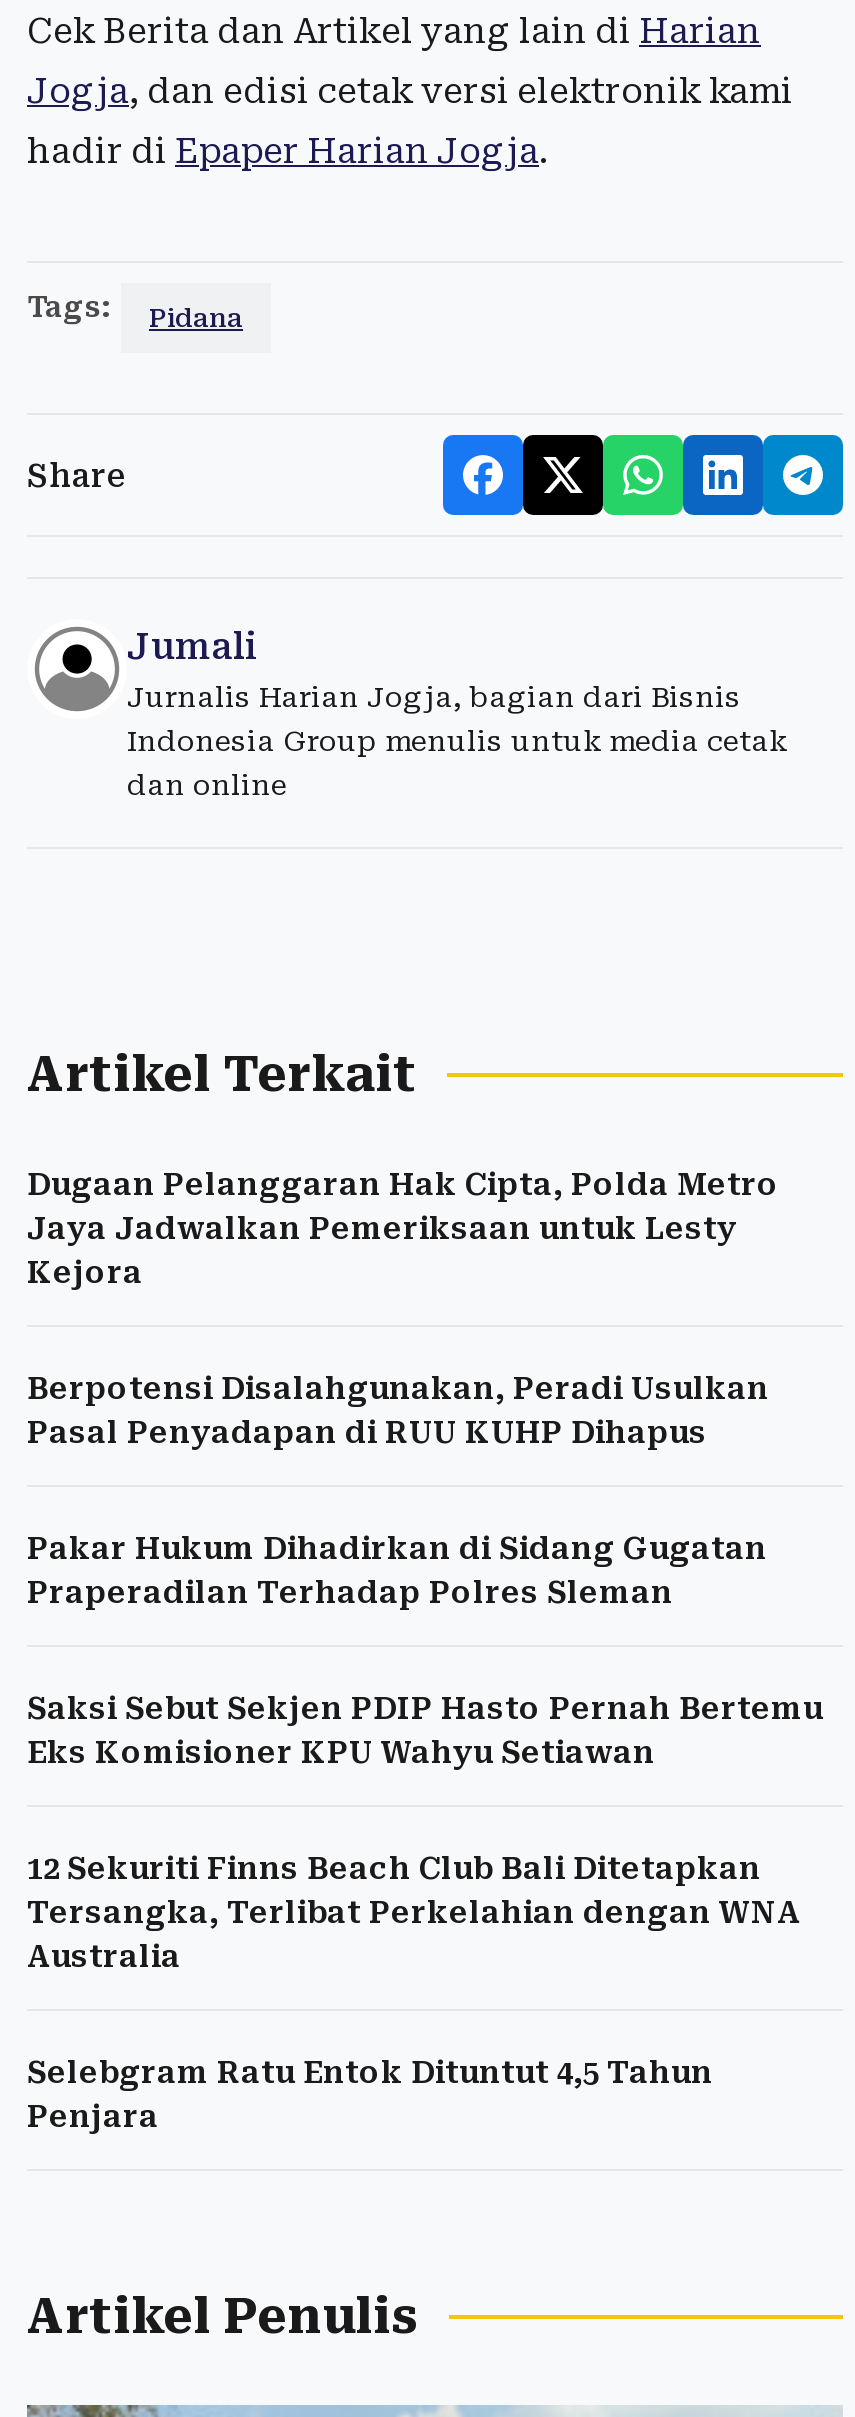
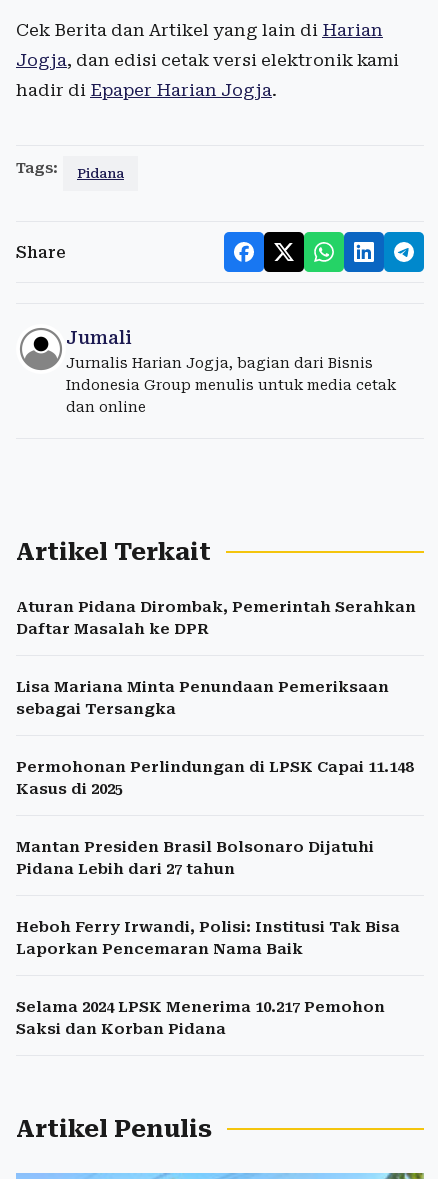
[27,1167,779,1291] Dugaan Pelanggaran Hak Cipta, Polda Metro | Jaya Jadwalkan Pemeriksaan untuk Lesty | Kejora -> [16,598,416,638] Aturan Pidana Dirombak, Pemerintah Serahkan | Daftar Masalah ke DPR
[27,1371,769,1451] Berpotensi Disalahgunakan, Peradi Usulkan | Pasal Penyadapan di RUU KUHP Dihapus -> [16,678,389,718] Lisa Mariana Minta Penundaan Pemeriksaan | sebagai Tersangka
[27,1531,767,1611] Pakar Hukum Dihadirkan di Sidang Gugatan | Praperadilan Terhadap Polres Sleman -> [16,758,413,798] Permohonan Perlindungan di LPSK Capai 11.148 | Kasus di 2025
[27,1691,823,1771] Saksi Sebut Sekjen PDIP Hasto Pernah Bertemu | Eks Komisioner KPU Wahyu Setiawan -> [16,838,374,878] Mantan Presiden Brasil Bolsonaro Dijatuhi | Pidana Lebih dari 27 tahun
[27,1851,801,1975] 12 Sekuriti Finns Beach Club Bali Ditetapkan | Tersangka, Terlibat Perkelahian dengan WNA | Australia -> [16,918,400,958] Heboh Ferry Irwandi, Polisi: Institusi Tak Bisa | Laporkan Pencemaran Nama Baik
[27,2055,713,2135] Selebgram Ratu Entok Dituntut 4,5 Tahun | Penjara -> [16,998,385,1038] Selama 2024 LPSK Menerima 10.217 Pemohon | Saksi dan Korban Pidana

